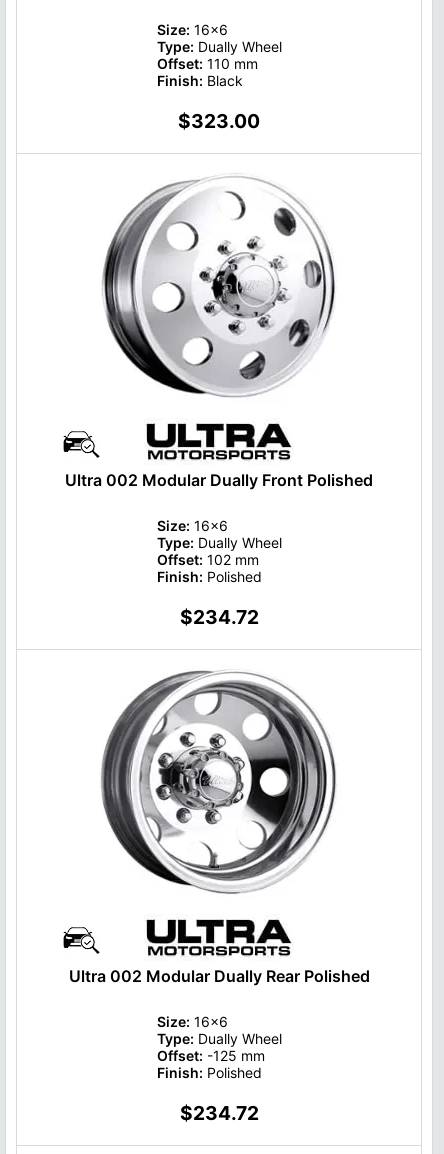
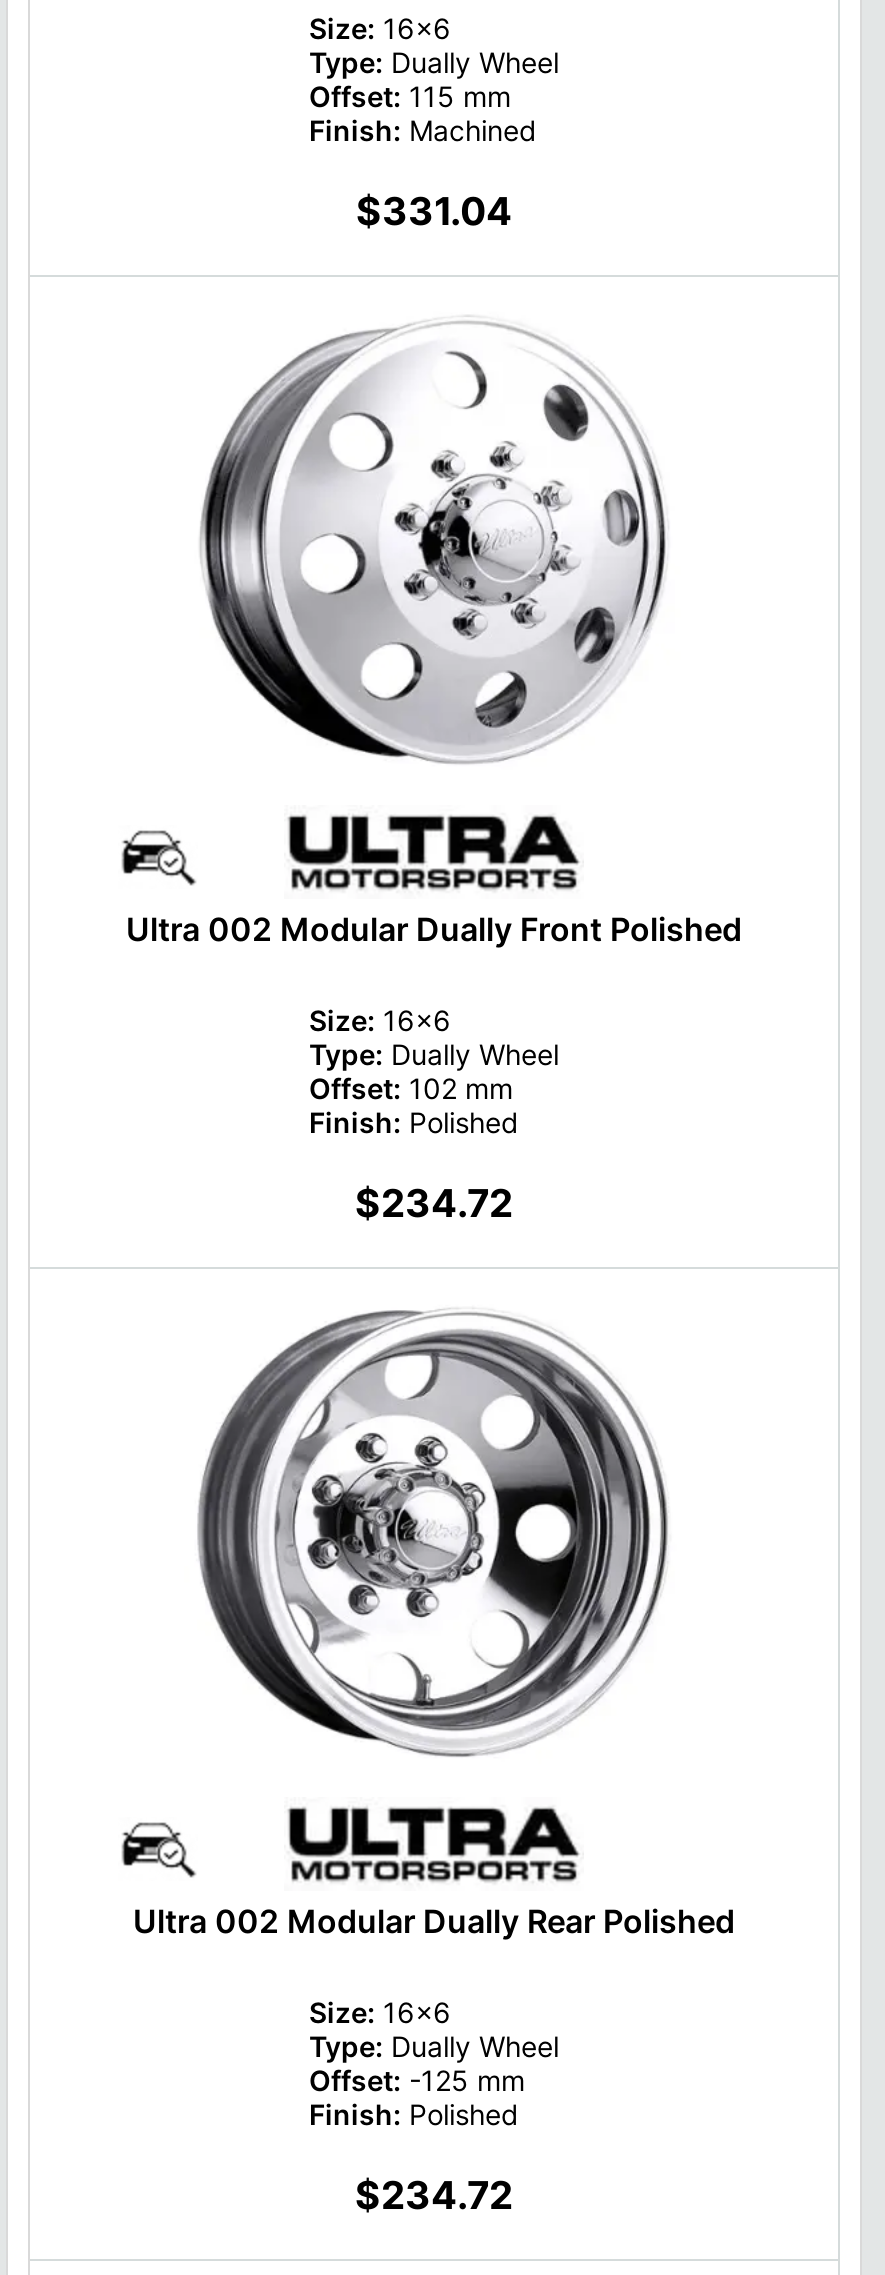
[156,55,257,72] Offset: 110 mm -> [309,79,511,113] Offset: 115 mm
[156,72,242,89] Finish: Black -> [309,113,537,147] Finish: Machined
[178,109,260,133] $323.00 -> [356,187,512,235] $331.04

